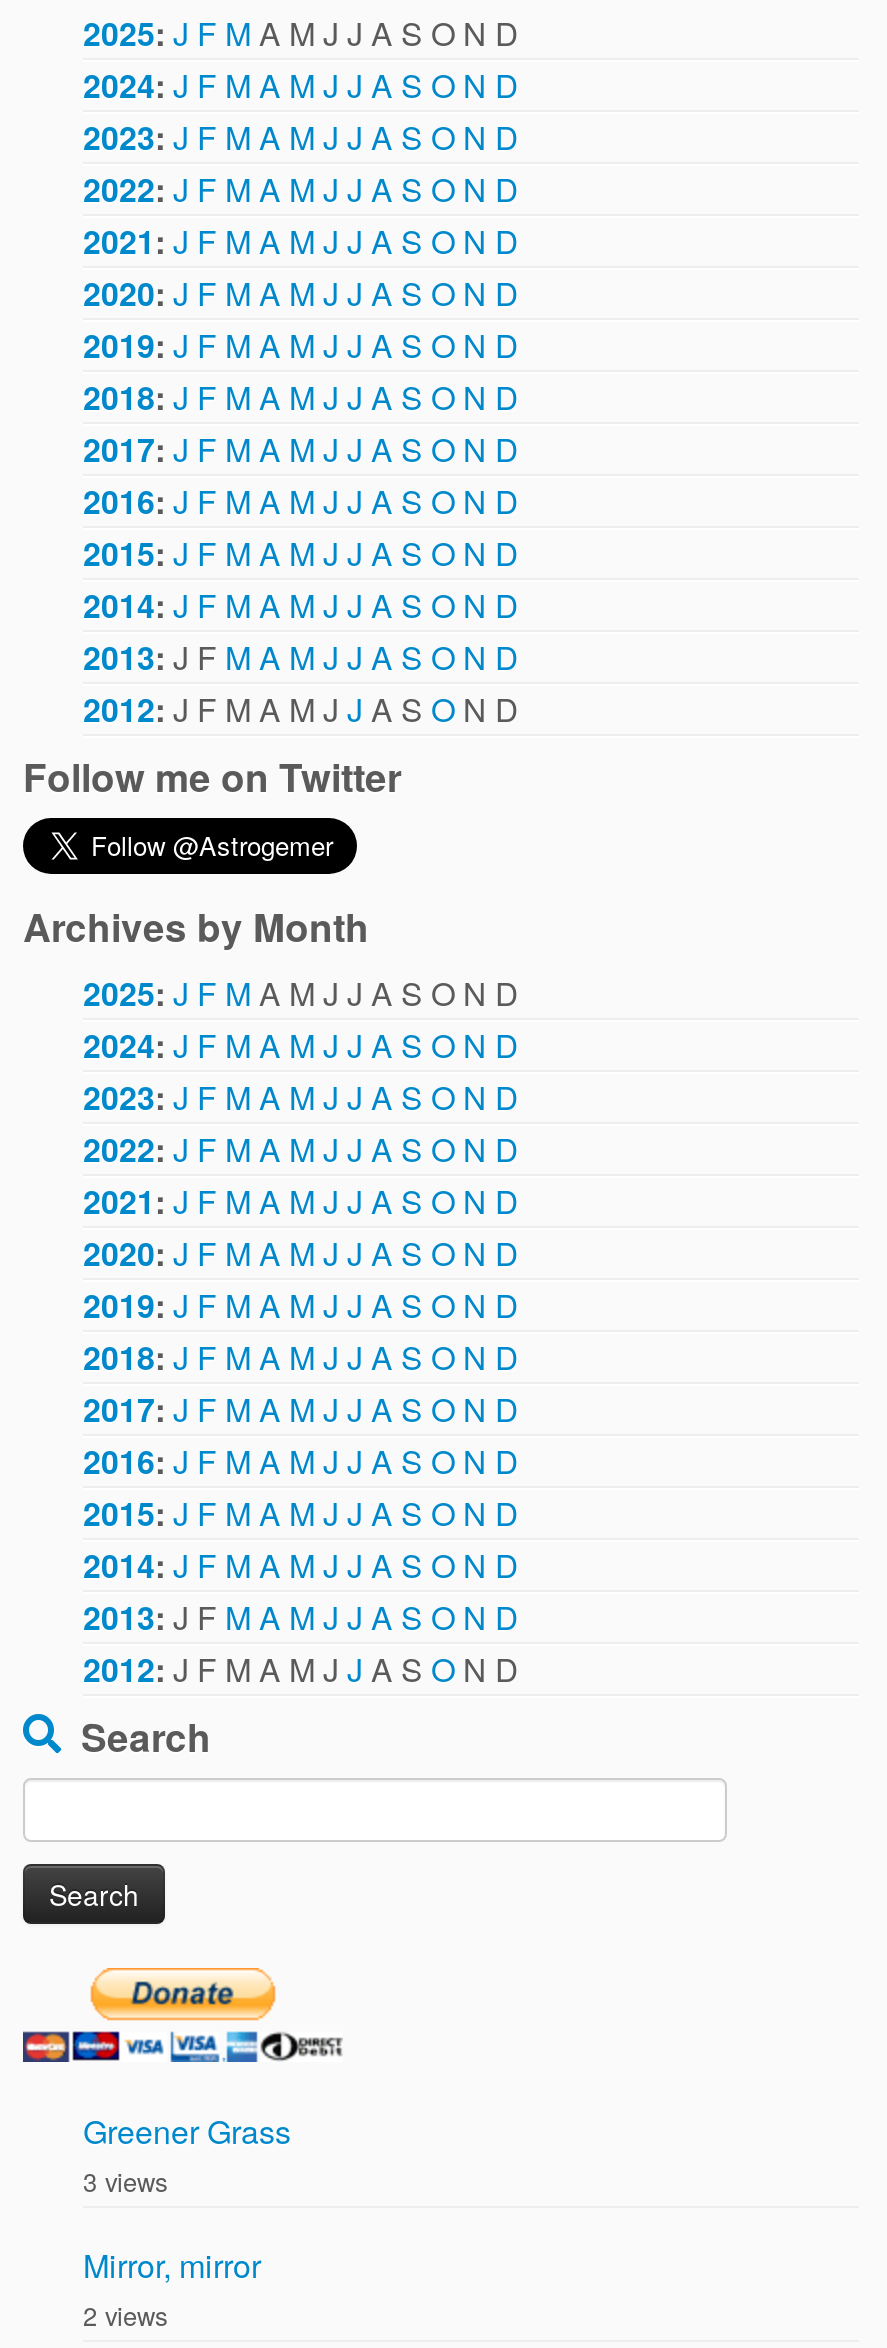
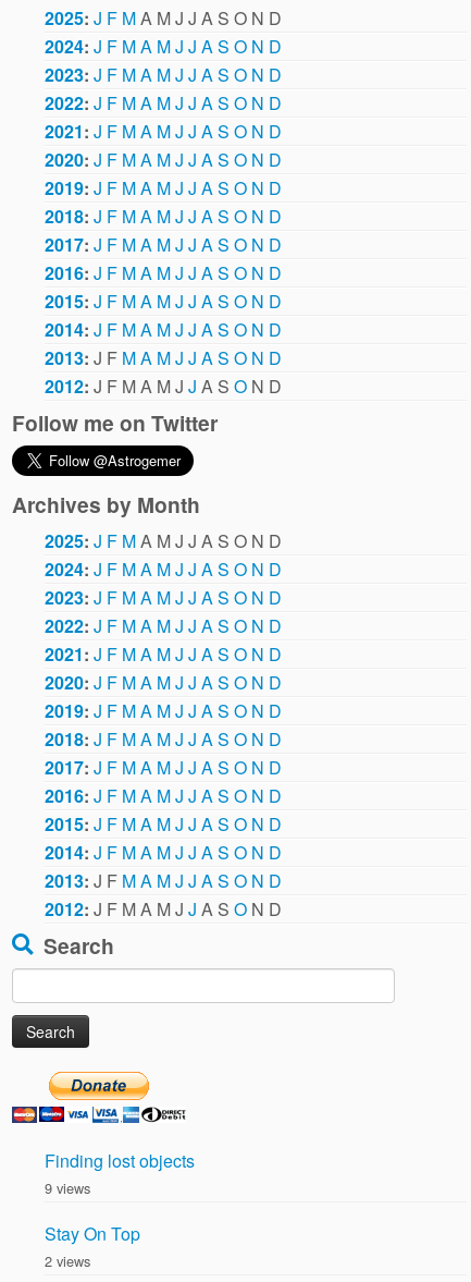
[83,2108,291,2200] Greener Grass | 3 views -> [45,1148,195,1198] Finding lost objects | 9 views
[83,2242,261,2288] Mirror, mirror -> [45,1221,140,1246] Stay On Top

